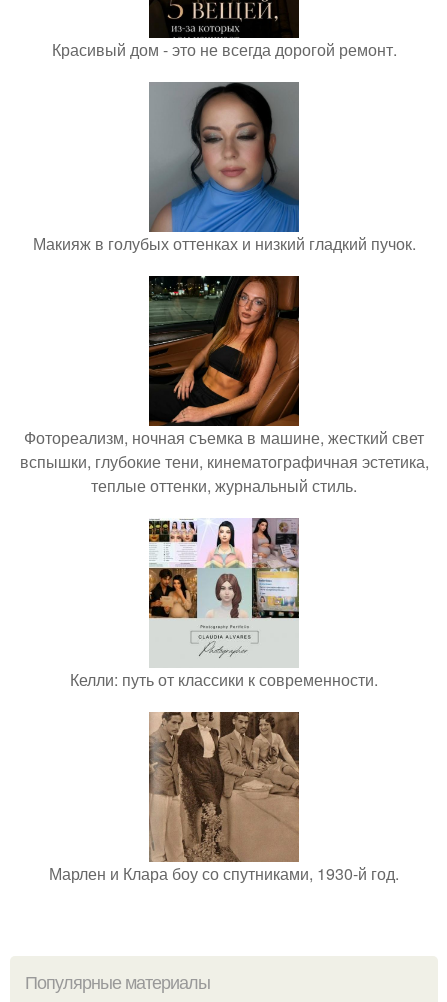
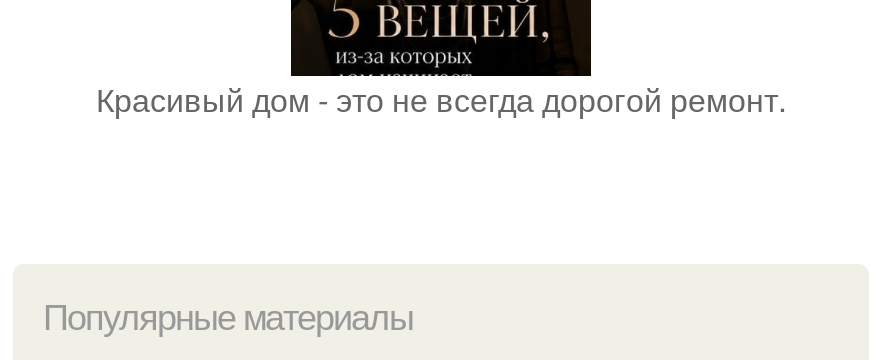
[32,81,415,255] [image] | Макияж в голубых оттенках и низкий гладкий пучок. -> none
[19,275,428,497] [image] | Фотореализм, ночная съемка в машине, жесткий свет | вспышки, глубокие тени, кинематографичная эстетика, | теплые оттенки, журнальный стиль. -> none
[70,517,378,691] [image] | Келли: путь от классики к современности. -> none
[49,711,399,885] [image] | Марлен и Клара боу со спутниками, 1930-й год. -> none

